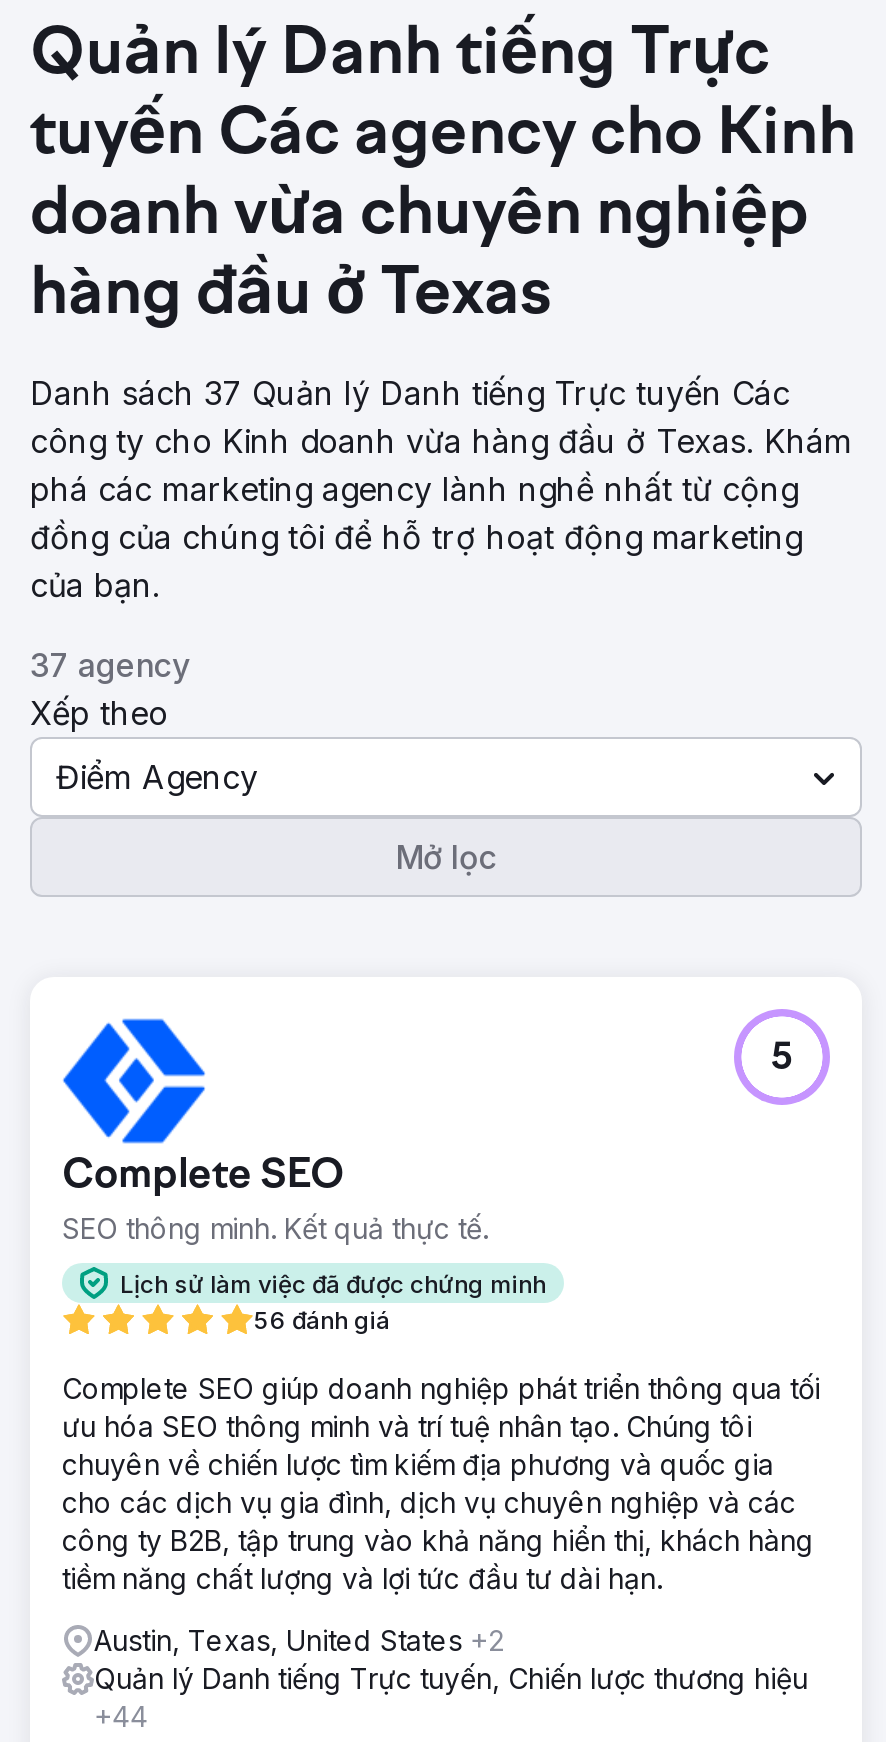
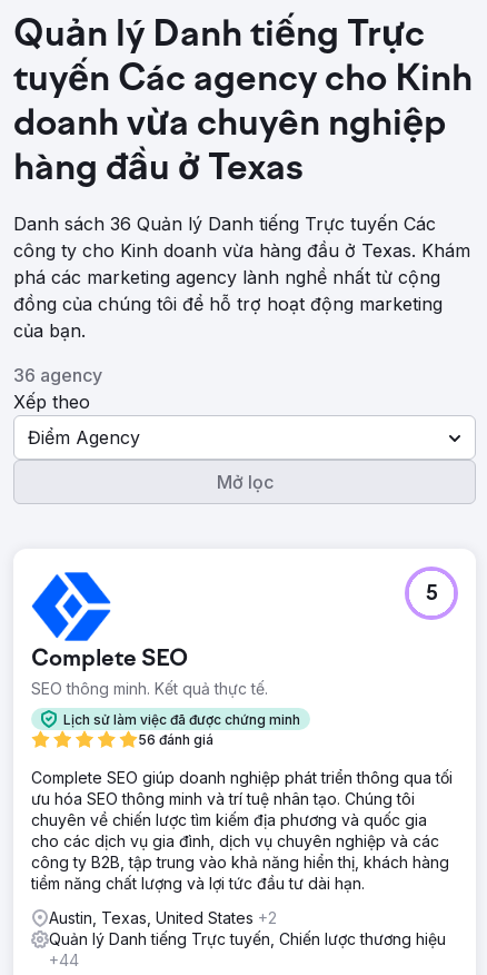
[30,373,790,413] Danh sách 37 Quản lý Danh tiếng Trực tuyến Các -> [13,213,436,235] Danh sách 36 Quản lý Danh tiếng Trực tuyến Các
[30,645,190,685] 37 agency -> [13,364,102,386] 36 agency

